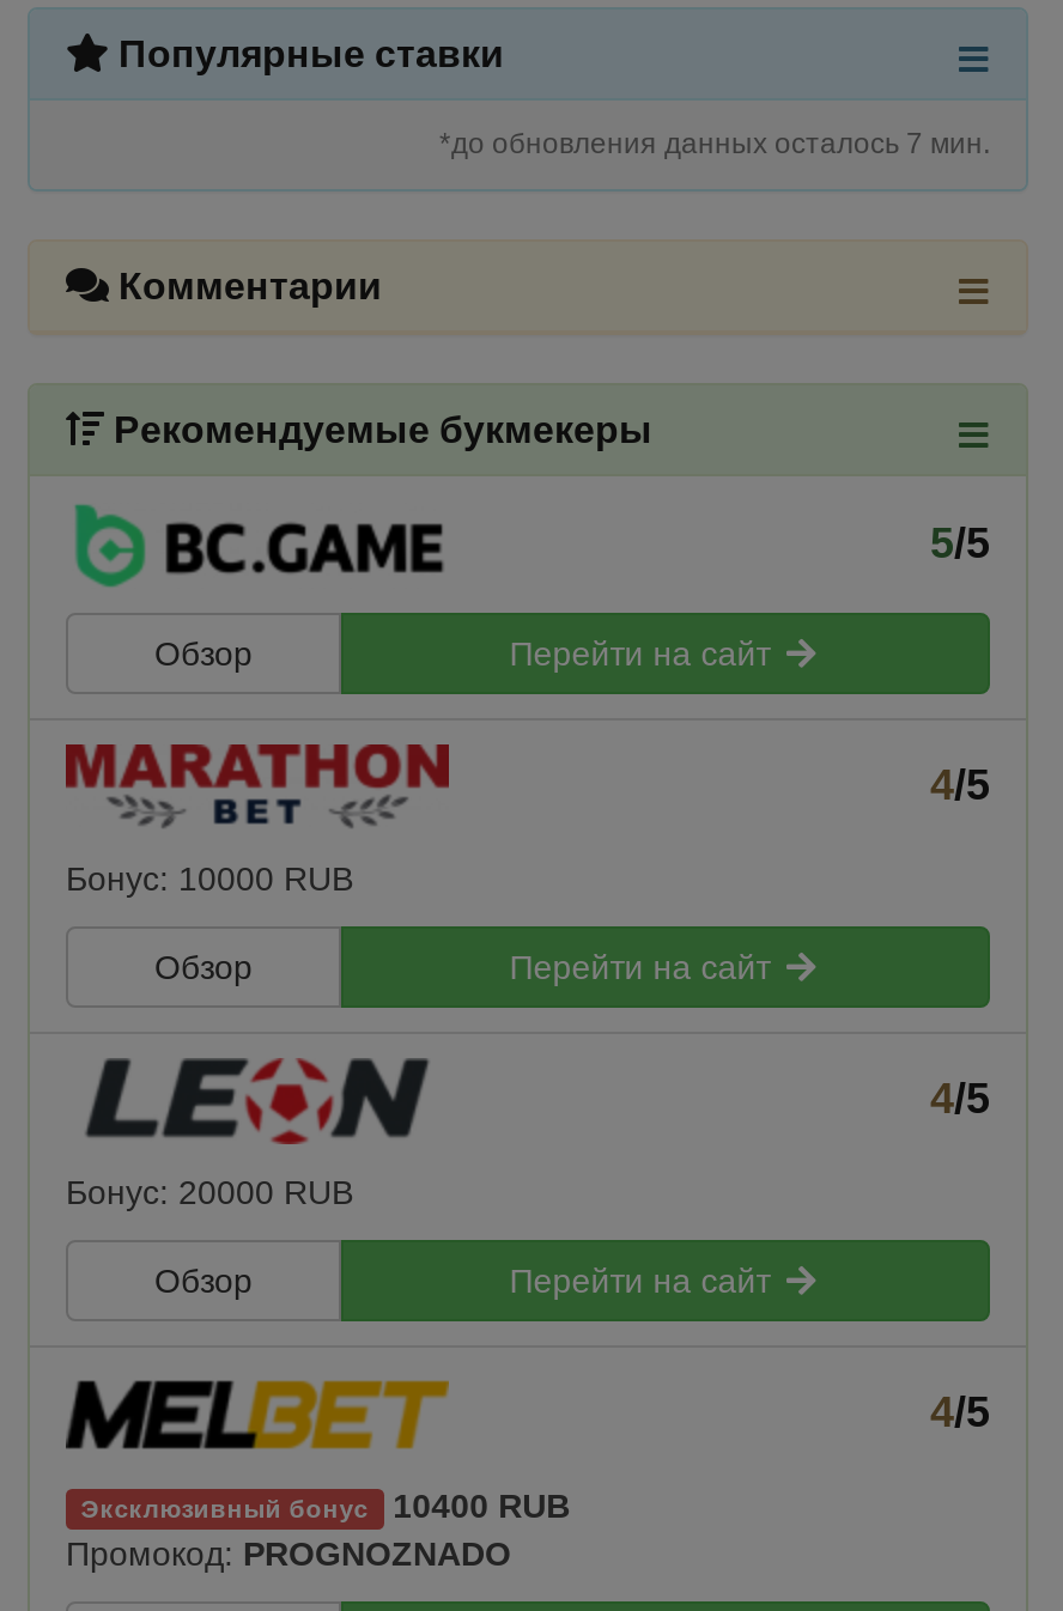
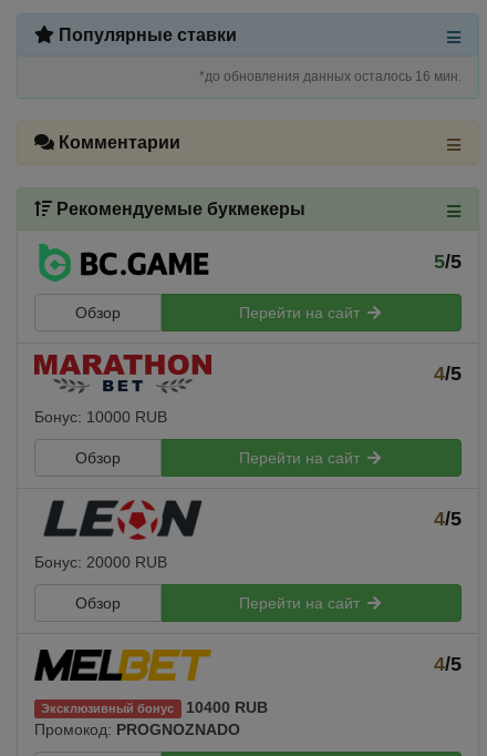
[439,127,990,160] *до обновления данных осталось 7 мин. -> [199,69,462,84] *до обновления данных осталось 16 мин.

